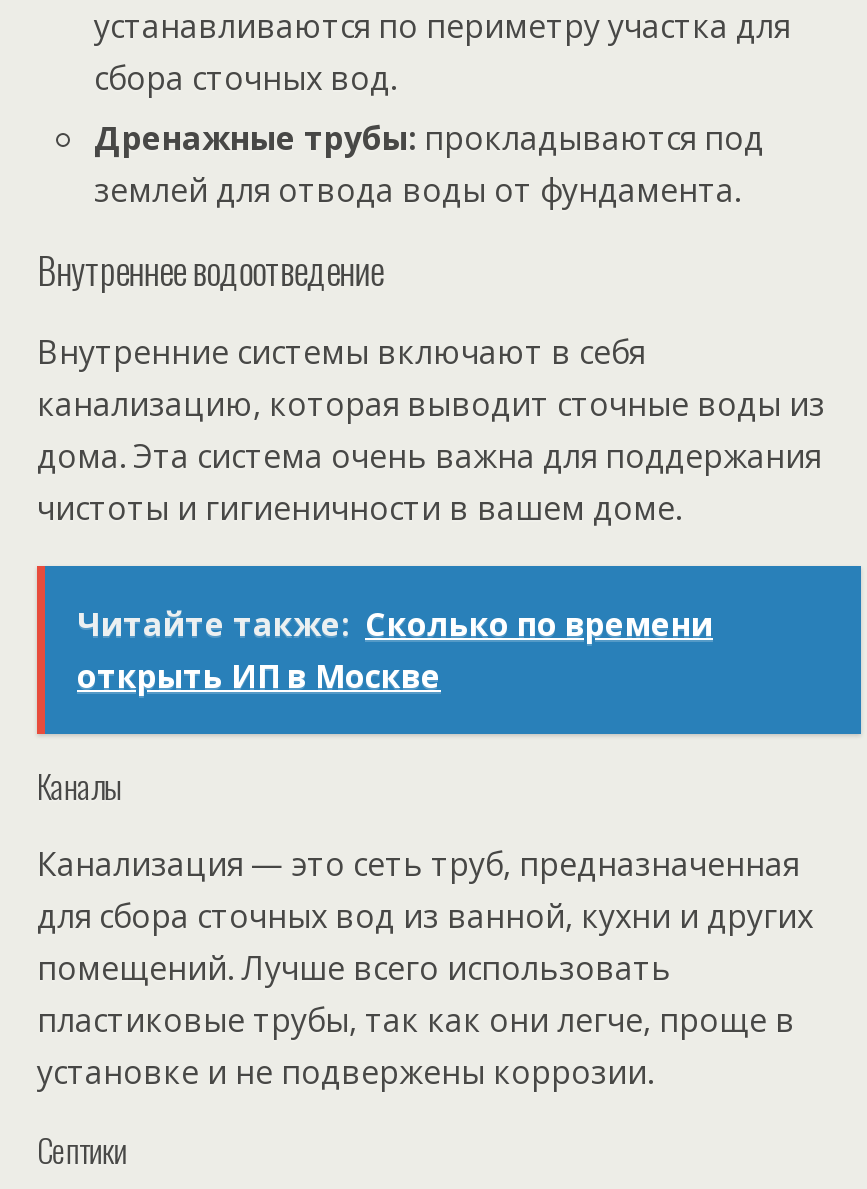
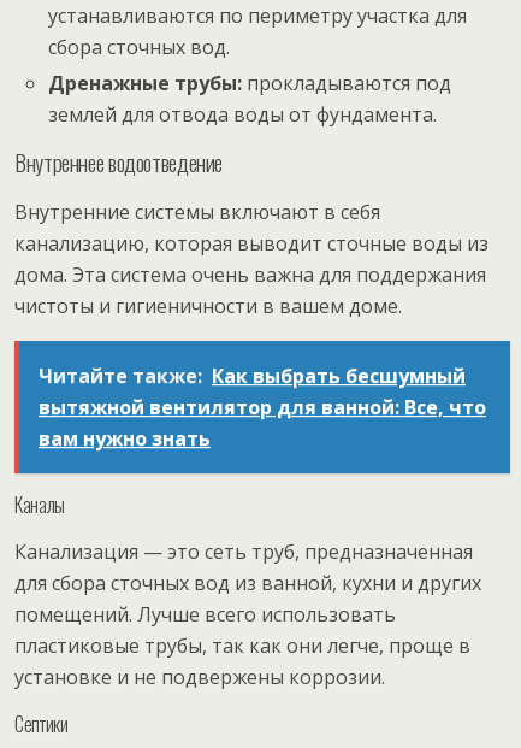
[77,603,713,699] Читайте также: Сколько по времени | открыть ИП в Москве -> [39,363,486,452] Читайте также: Как выбрать бесшумный | вытяжной вентилятор для ванной: Все, что | вам нужно знать

